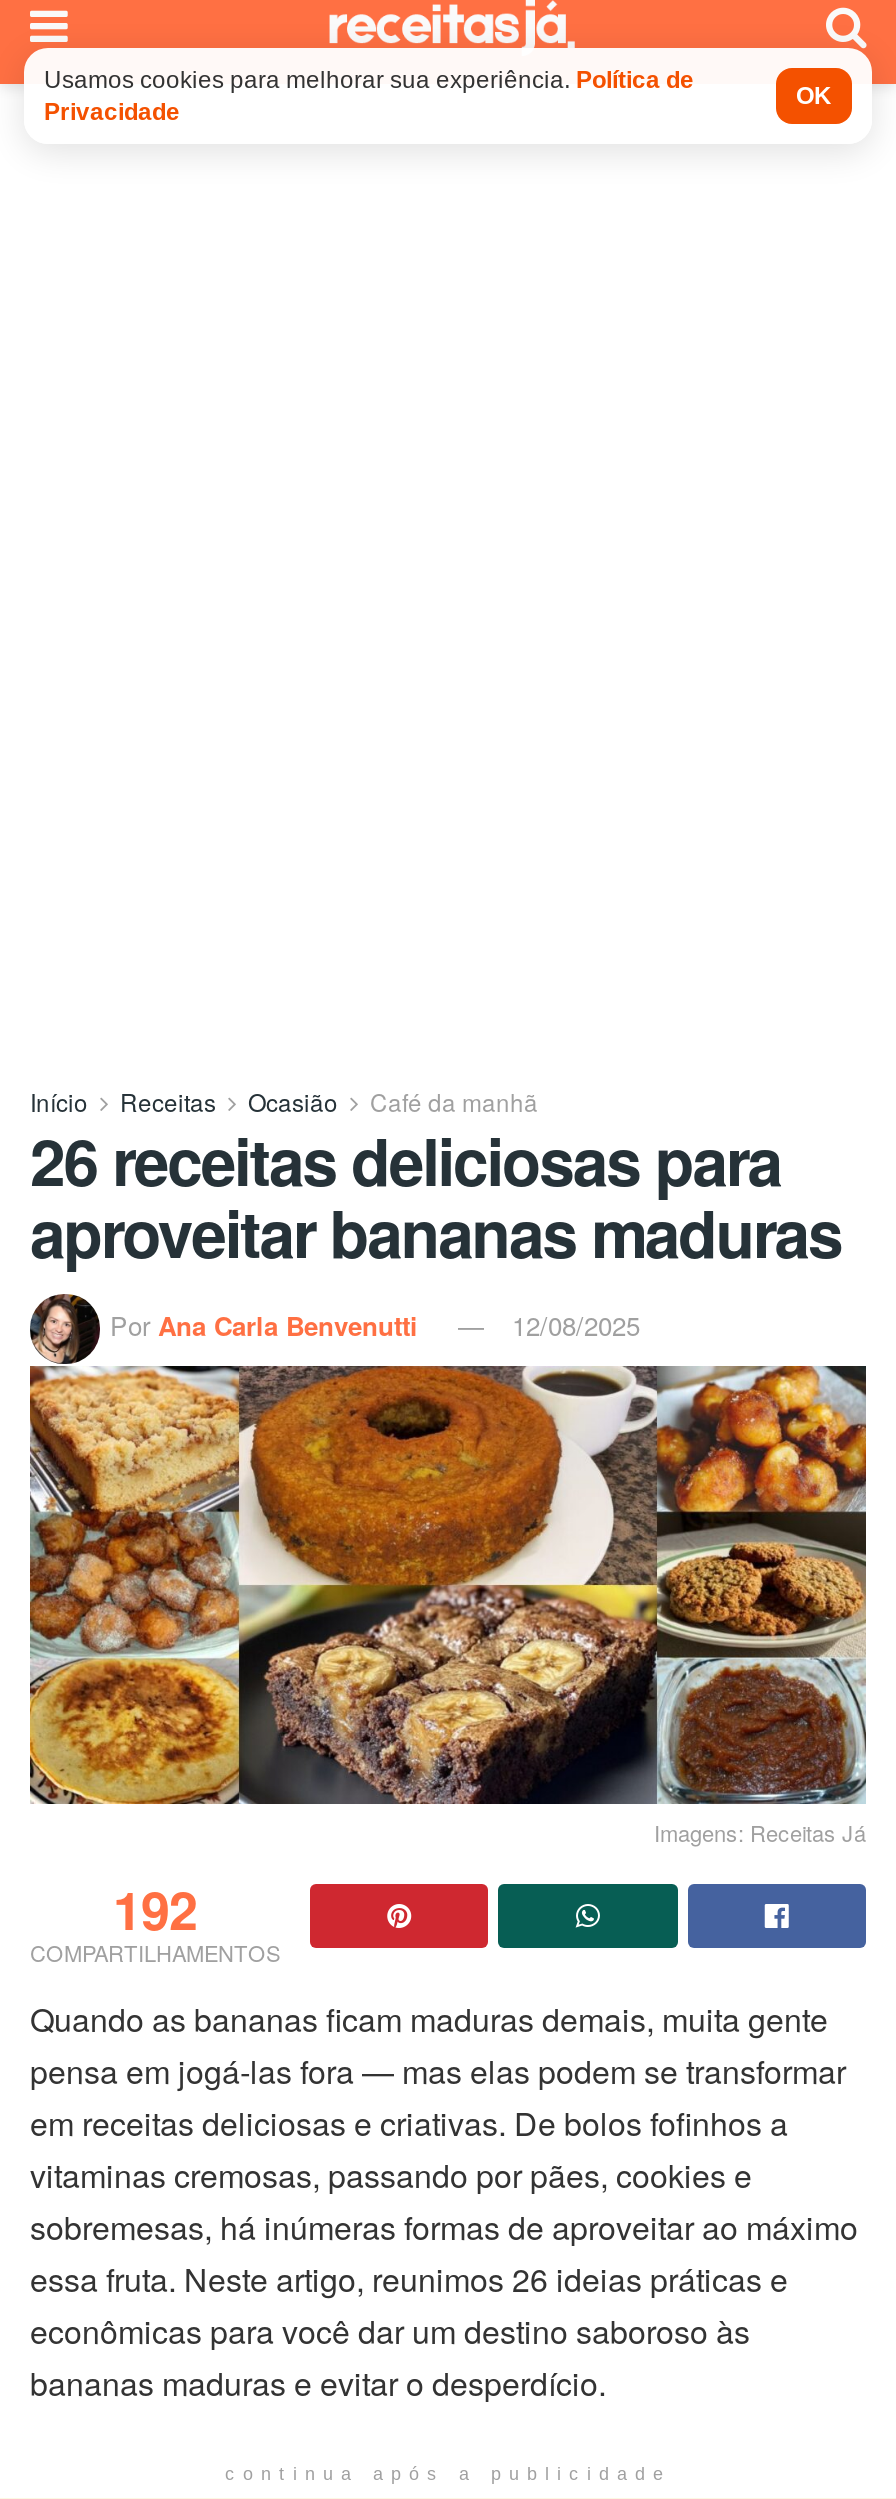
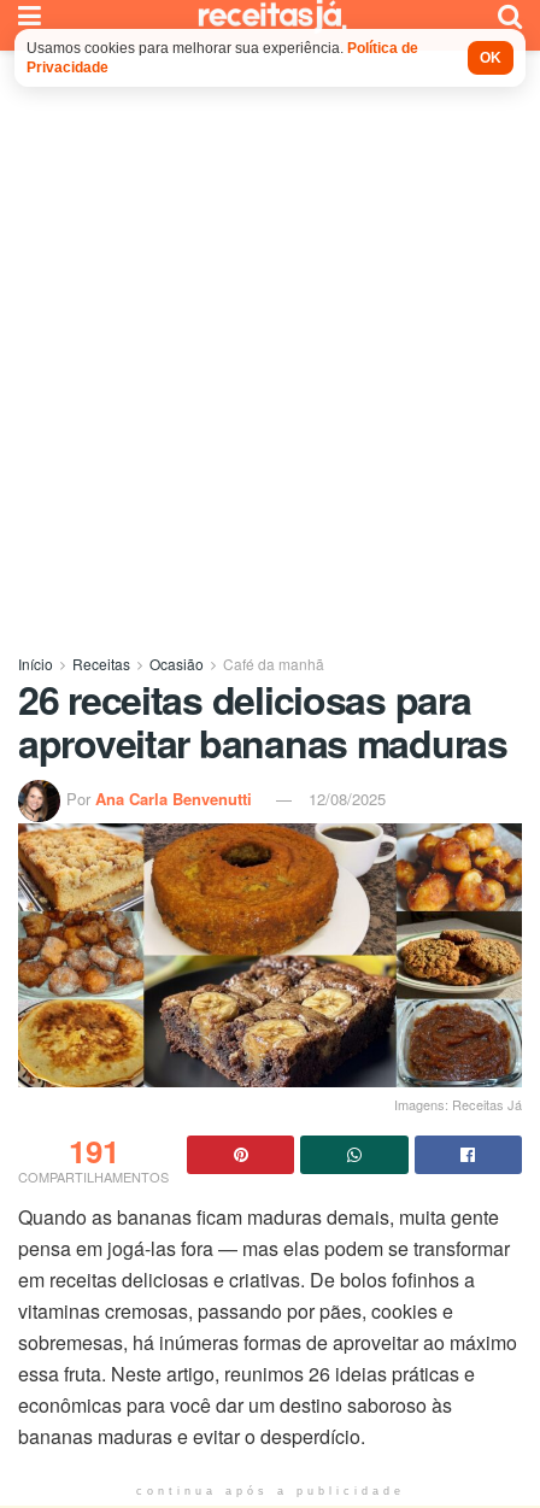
[113,1871,197,1945] 192 -> [68,1128,119,1173] 191

